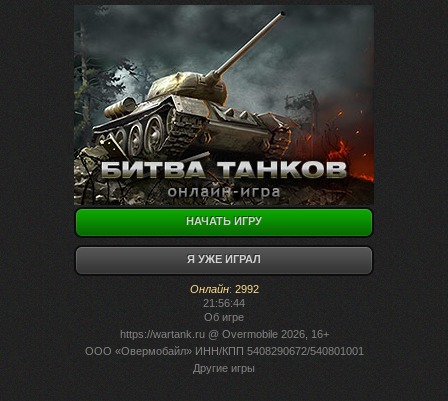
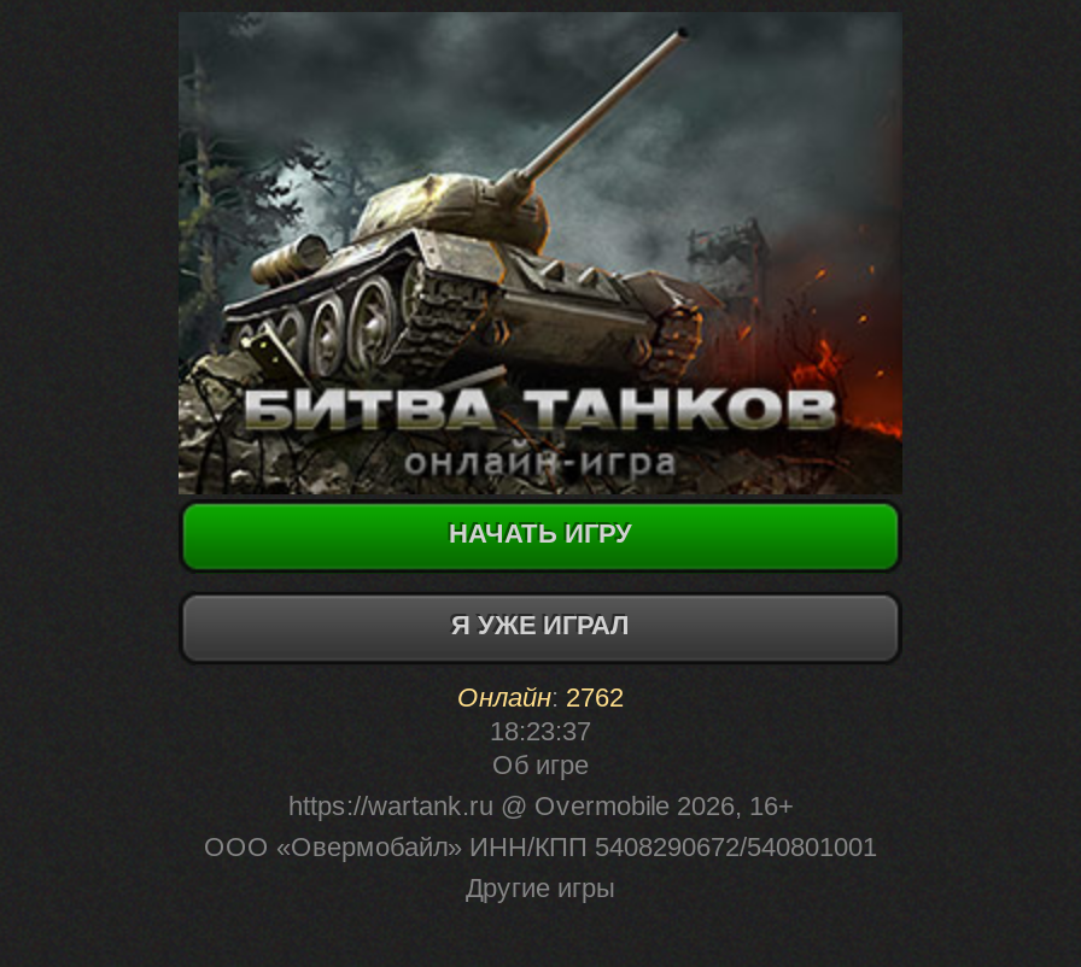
[189,283,258,295] Онлайн: 2992 -> [457,682,624,711] Онлайн: 2762
[203,297,245,309] 21:56:44 -> [490,716,591,745] 18:23:37

